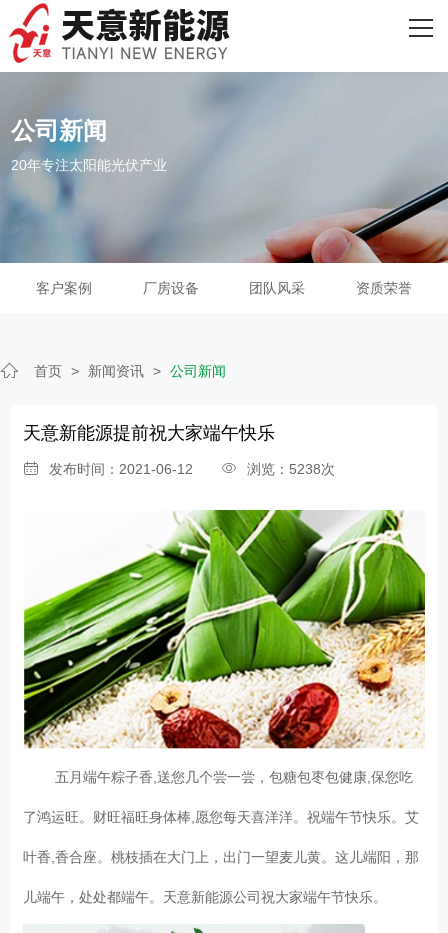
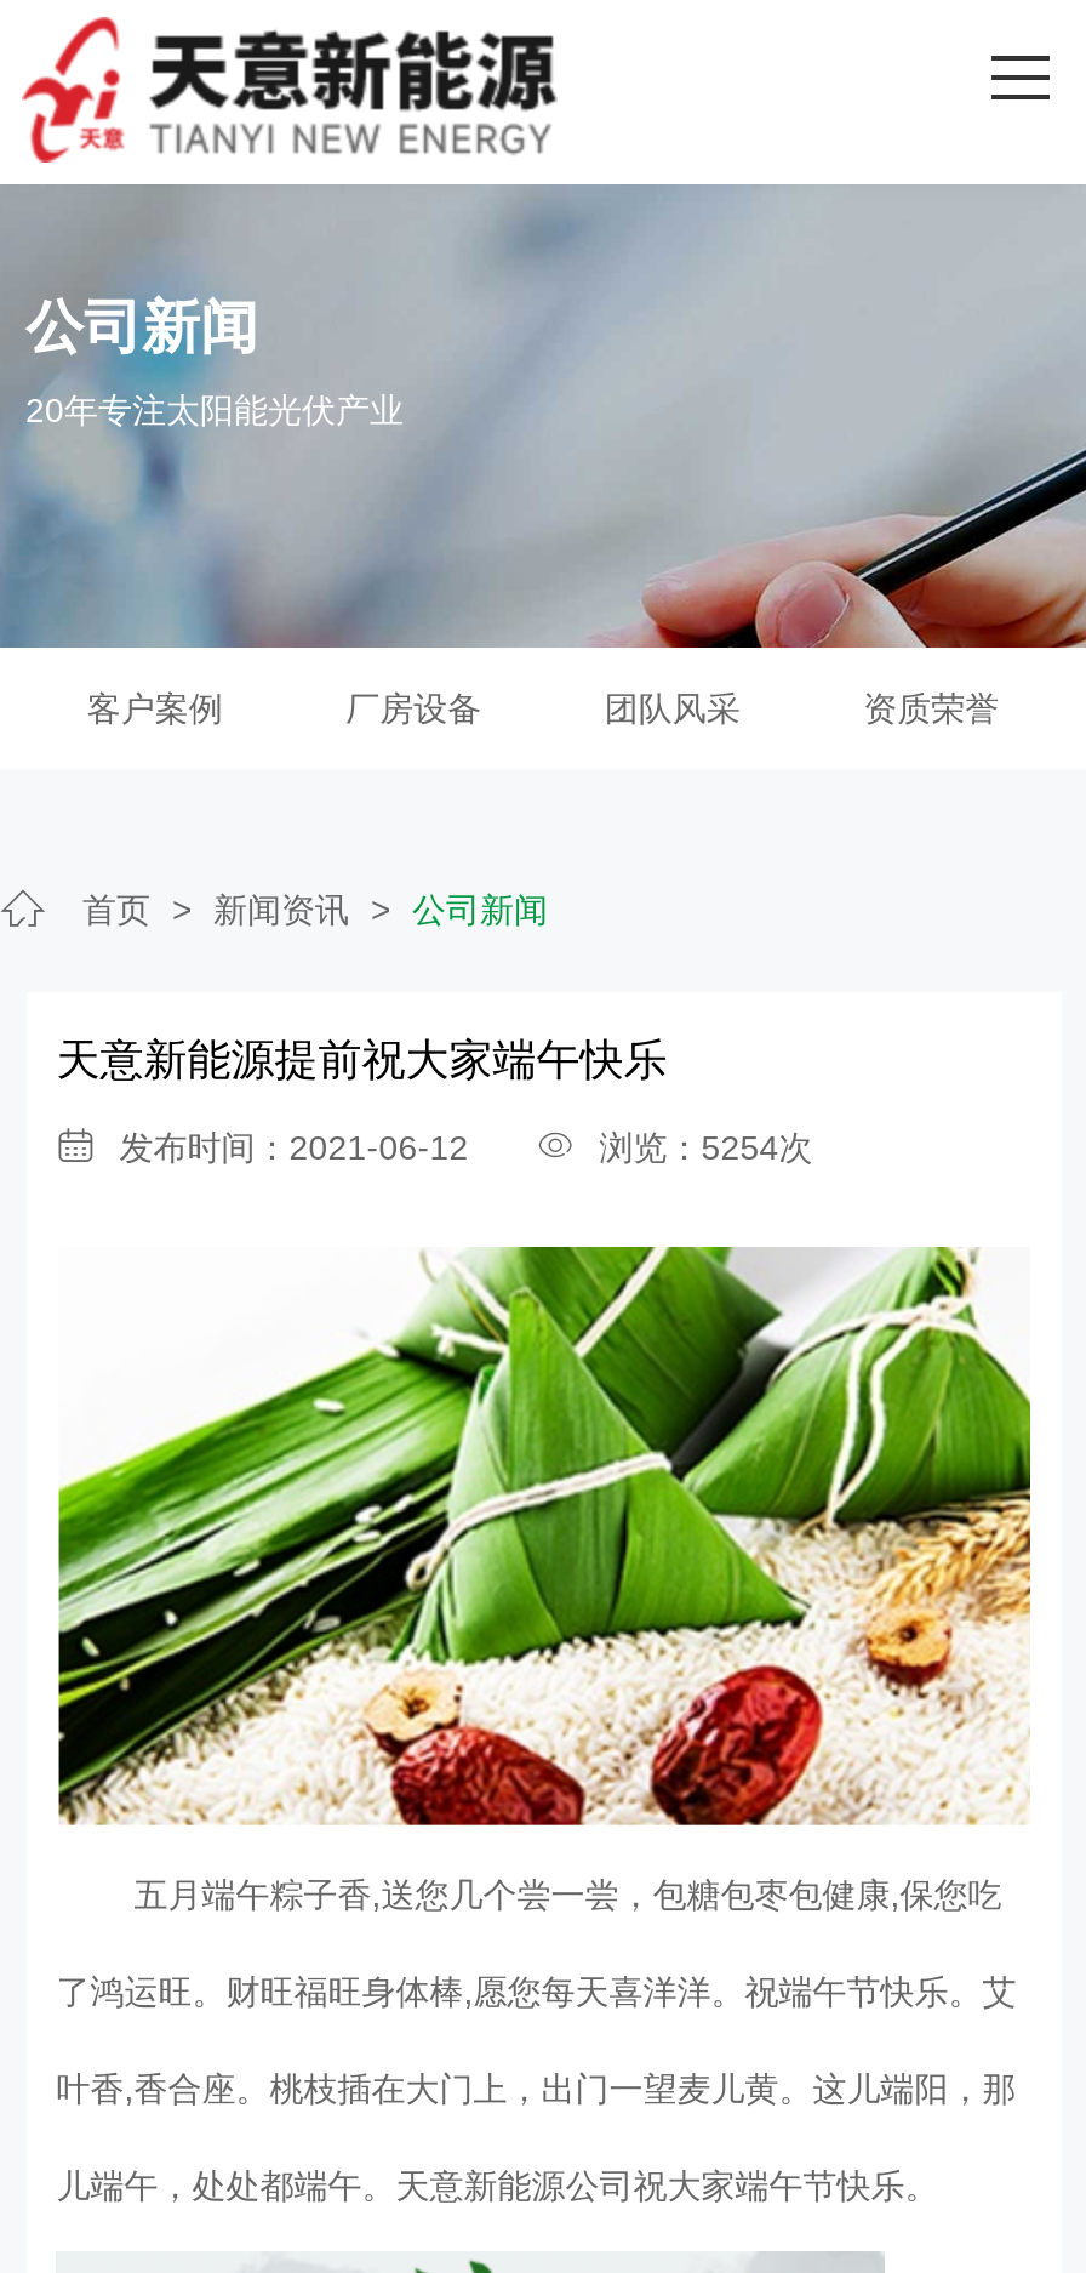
[49,461,335,477] 发布时间：2021-06-12 浏览：5238次 -> [120,1128,813,1166] 发布时间：2021-06-12 浏览：5254次

